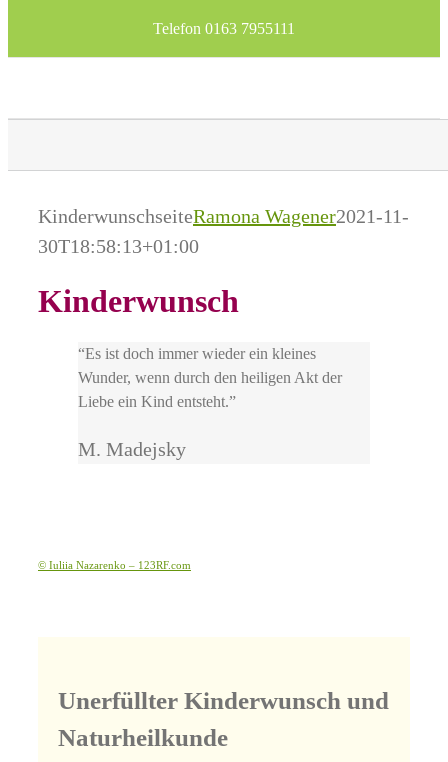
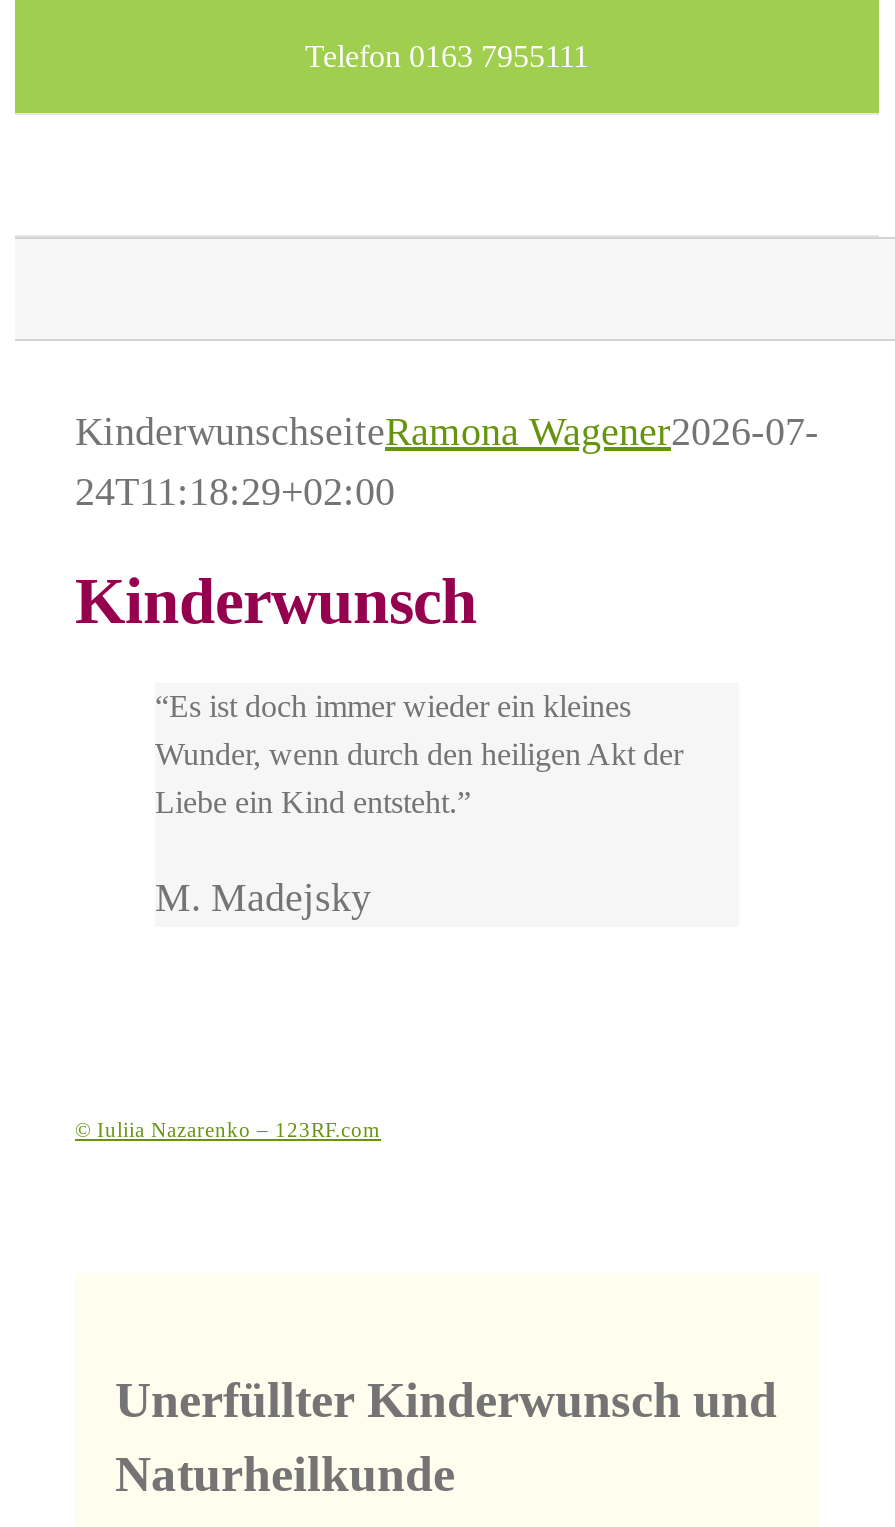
[38,205,409,257] KinderwunschseiteRamona Wagener2021-11- | 30T18:58:13+01:00 -> [75,409,819,513] KinderwunschseiteRamona Wagener2026-07- | 24T11:18:29+02:00

